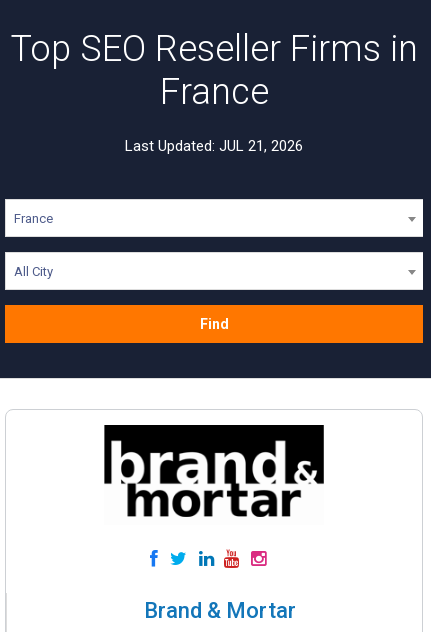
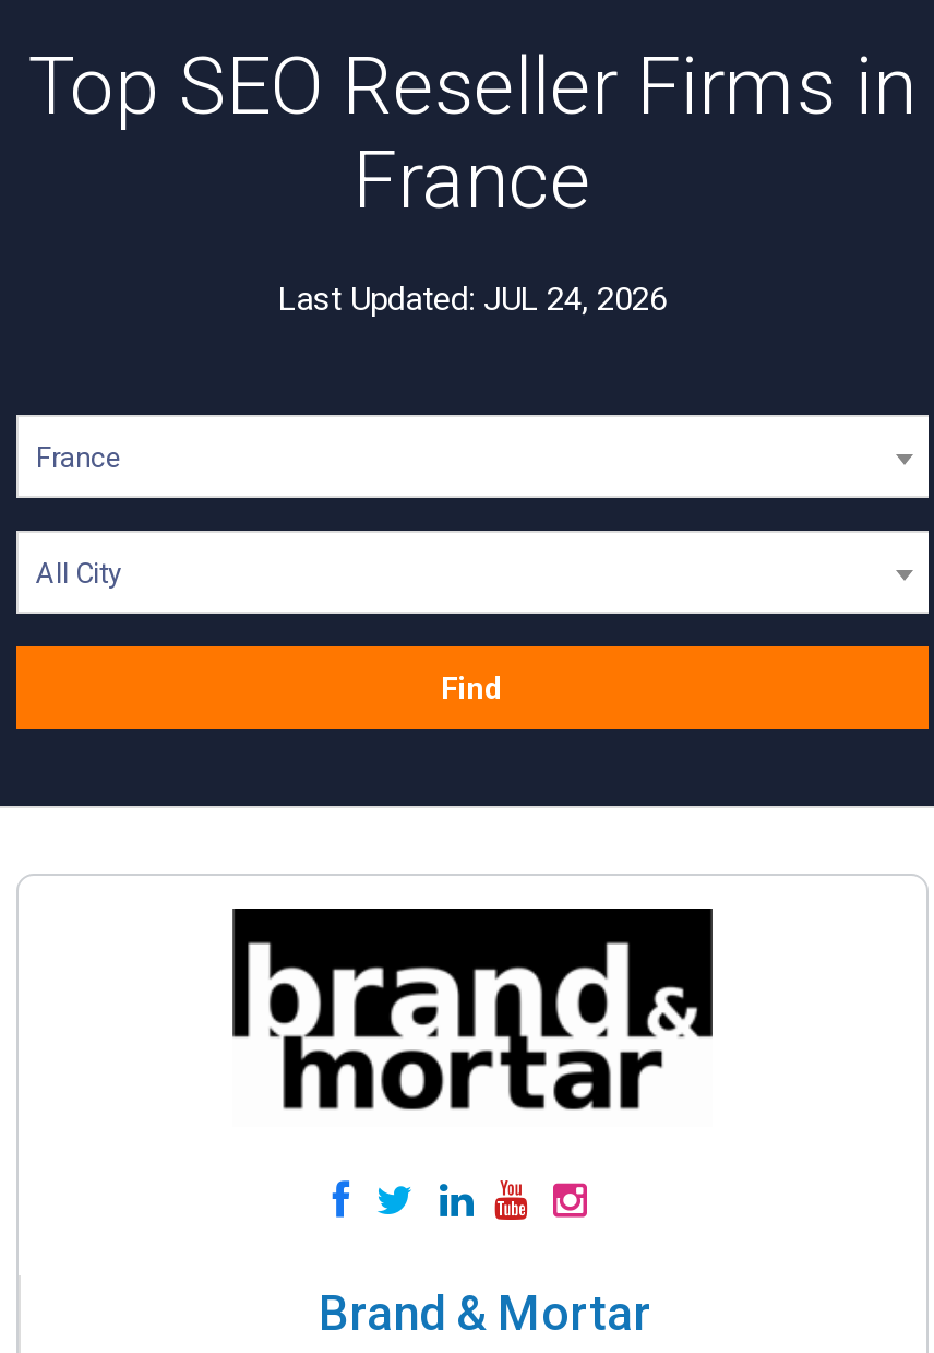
[125,137,303,155] Last Updated: JUL 21, 2026 -> [278,280,667,319] Last Updated: JUL 24, 2026

